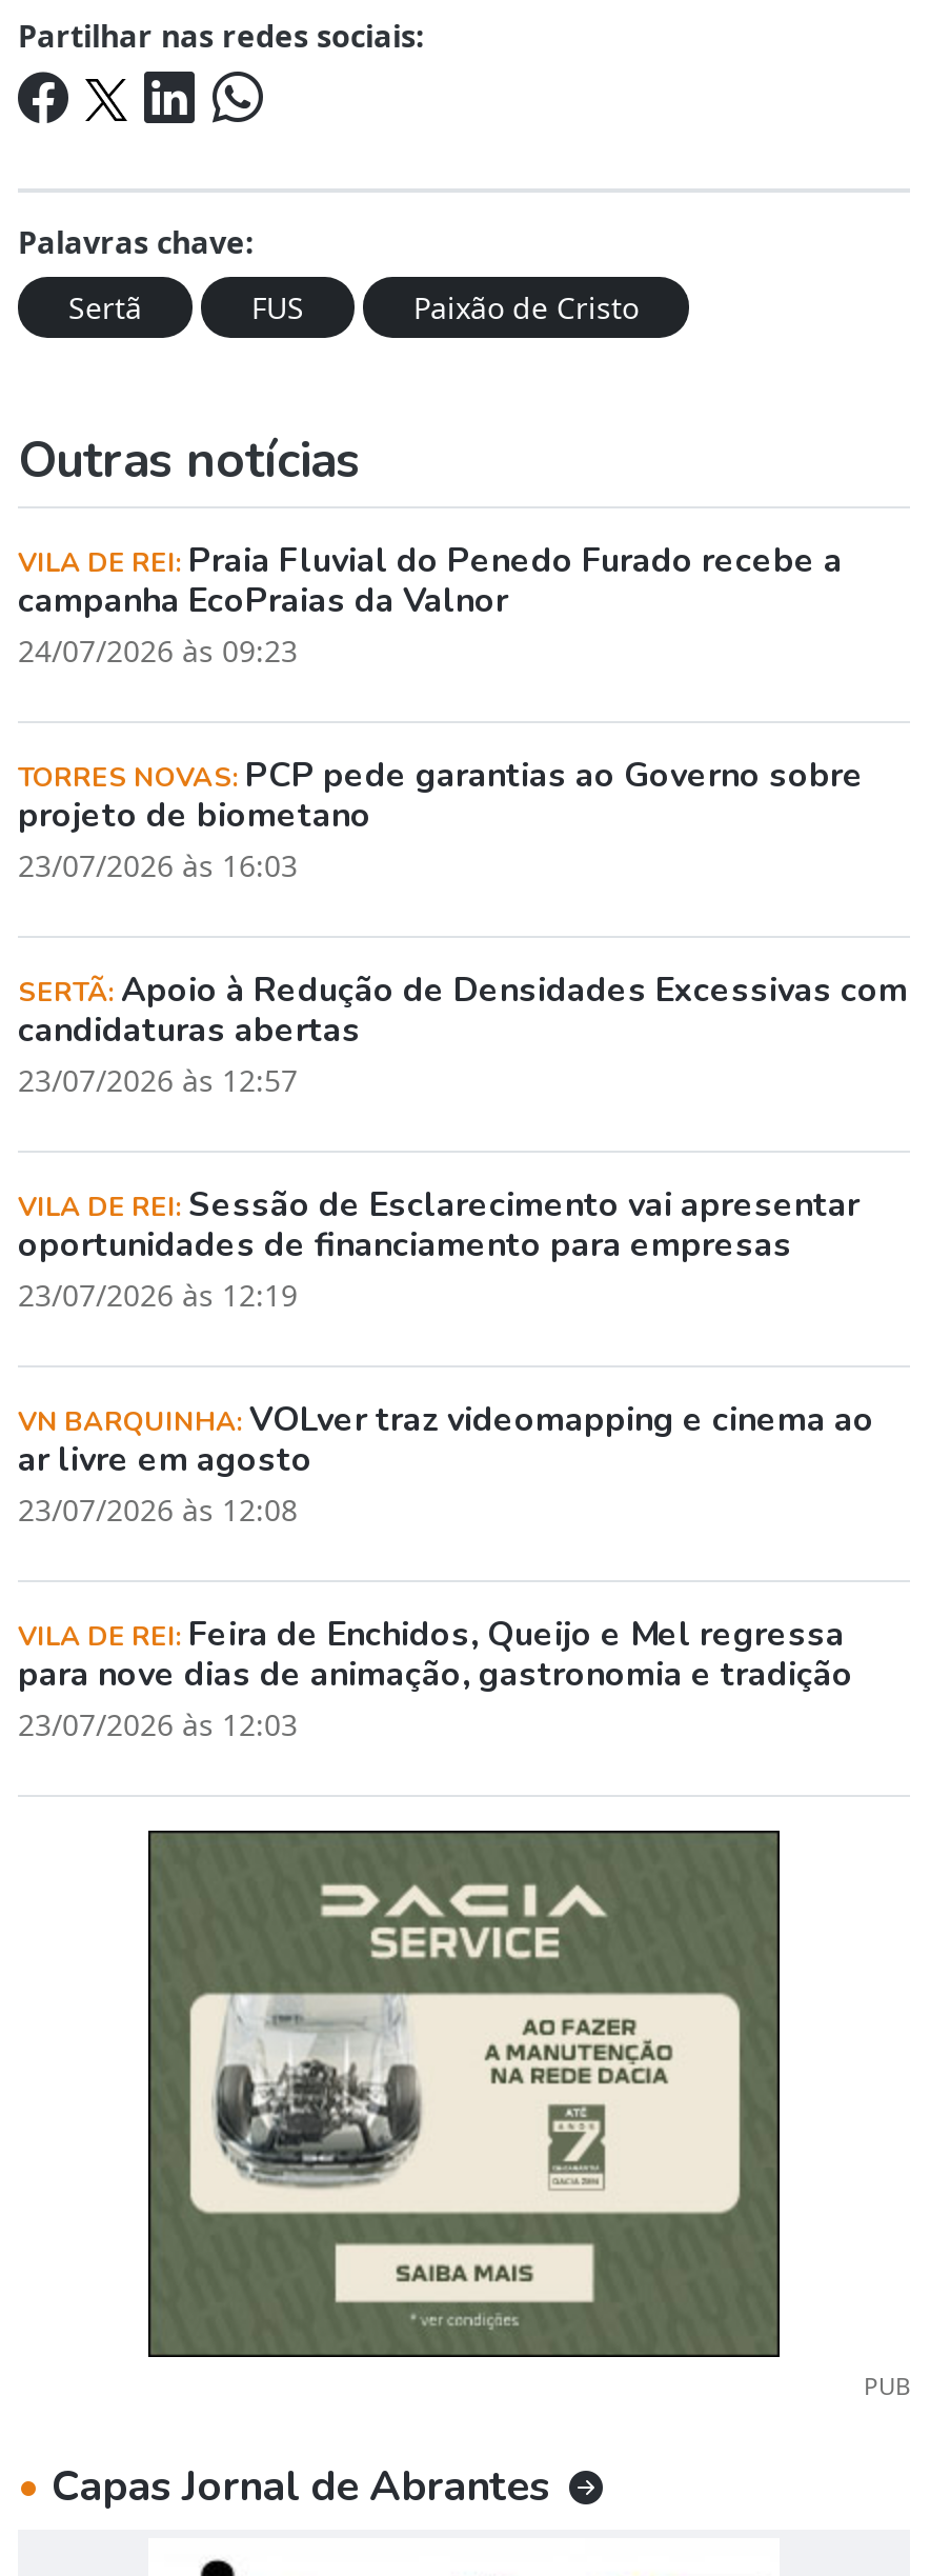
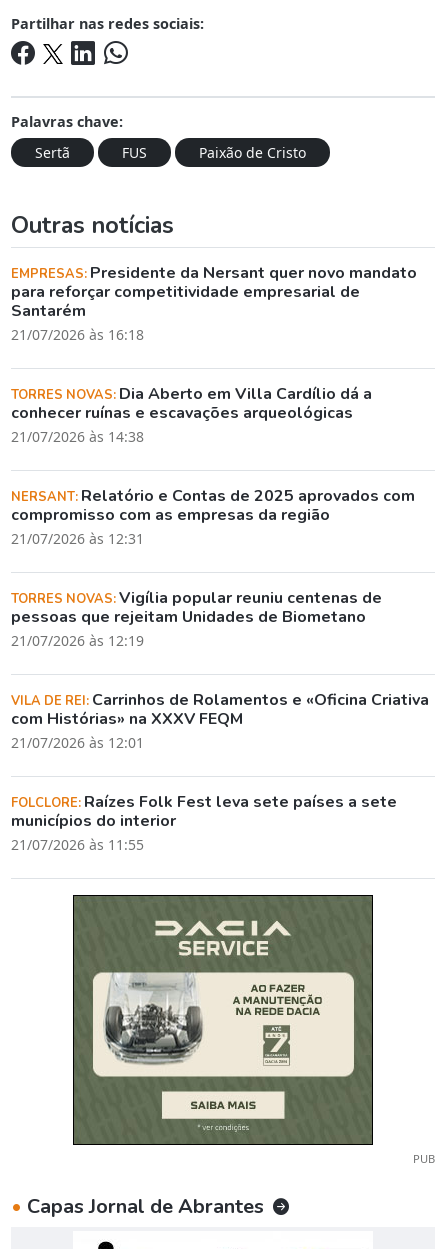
[18,538,843,671] VILA DE REI: Praia Fluvial do Penedo Furado recebe a | campanha EcoPraias da Valnor | 24/07/2026 às 09:23 -> [11,262,417,344] EMPRESAS: Presidente da Nersant quer novo mandato | para reforçar competitividade empresarial de | Santarém | 21/07/2026 às 16:18
[18,753,864,886] TORRES NOVAS: PCP pede garantias ao Governo sobre | projeto de biometano | 23/07/2026 às 16:03 -> [11,383,372,446] TORRES NOVAS: Dia Aberto em Villa Cardílio dá a | conhecer ruínas e escavações arqueológicas | 21/07/2026 às 14:38
[18,968,908,1101] SERTÃ: Apoio à Redução de Densidades Excessivas com | candidaturas abertas | 23/07/2026 às 12:57 -> [11,485,415,548] NERSANT: Relatório e Contas de 2025 aprovados com | compromisso com as empresas da região | 21/07/2026 às 12:31
[18,1183,860,1315] VILA DE REI: Sessão de Esclarecimento vai apresentar | oportunidades de financiamento para empresas | 23/07/2026 às 12:19 -> [11,587,382,650] TORRES NOVAS: Vigília popular reuniu centenas de | pessoas que rejeitam Unidades de Biometano | 21/07/2026 às 12:19
[18,1397,874,1530] VN BARQUINHA: VOLver traz videomapping e cinema ao | ar livre em agosto | 23/07/2026 às 12:08 -> [11,689,429,752] VILA DE REI: Carrinhos de Rolamentos e «Oficina Criativa | com Histórias» na XXXV FEQM | 21/07/2026 às 12:01
[18,1612,853,1745] VILA DE REI: Feira de Enchidos, Queijo e Mel regressa | para nove dias de animação, gastronomia e tradição | 23/07/2026 às 12:03 -> [11,791,397,854] FOLCLORE: Raízes Folk Fest leva sete países a sete | municípios do interior | 21/07/2026 às 11:55

